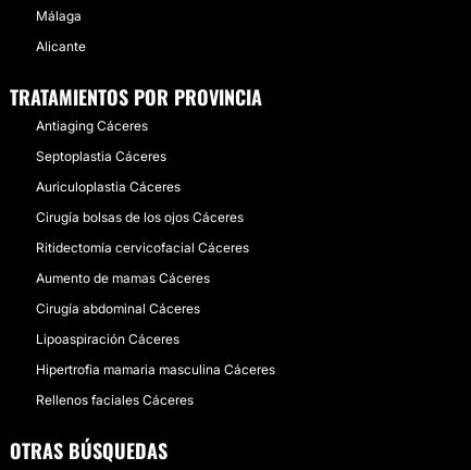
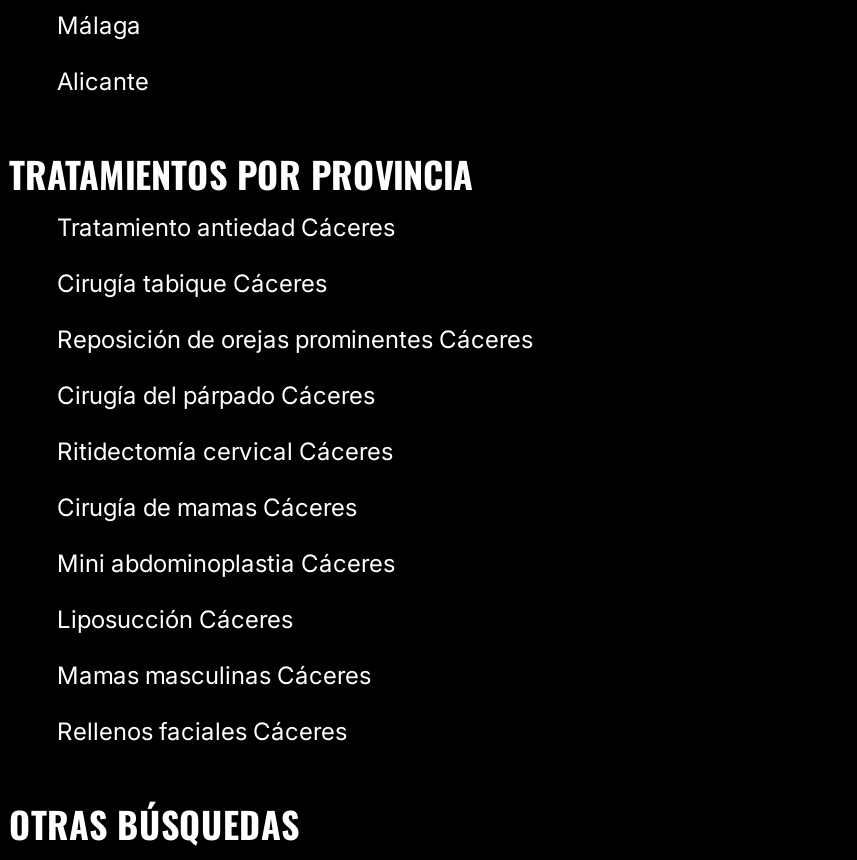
[36,117,148,134] Antiaging Cáceres -> [57,212,395,242] Tratamiento antiedad Cáceres
[36,148,166,164] Septoplastia Cáceres -> [57,268,327,298] Cirugía tabique Cáceres
[36,178,181,195] Auriculoplastia Cáceres -> [57,324,533,354] Reposición de orejas prominentes Cáceres
[36,209,244,225] Cirugía bolsas de los ojos Cáceres -> [57,380,375,410] Cirugía del párpado Cáceres
[36,239,249,256] Ritidectomía cervicofacial Cáceres -> [57,436,393,466] Ritidectomía cervical Cáceres
[36,270,210,286] Aumento de mamas Cáceres -> [57,492,357,522] Cirugía de mamas Cáceres
[36,300,200,317] Cirugía abdominal Cáceres -> [57,548,395,578] Mini abdominoplastia Cáceres
[36,331,179,347] Lipoaspiración Cáceres -> [57,604,293,634] Liposucción Cáceres
[36,361,275,378] Hipertrofia mamaria masculina Cáceres -> [57,660,371,690] Mamas masculinas Cáceres

